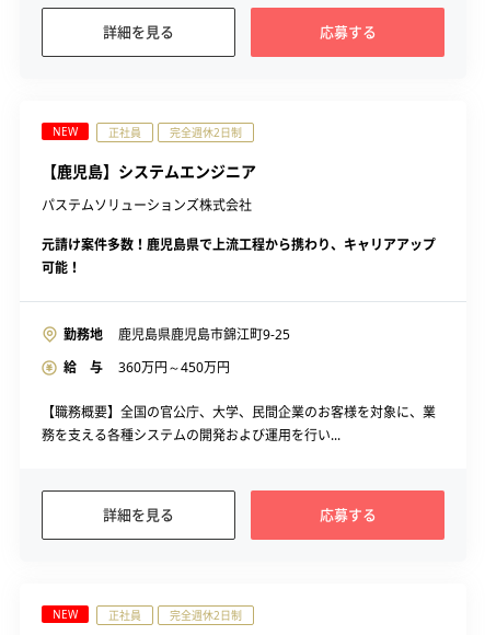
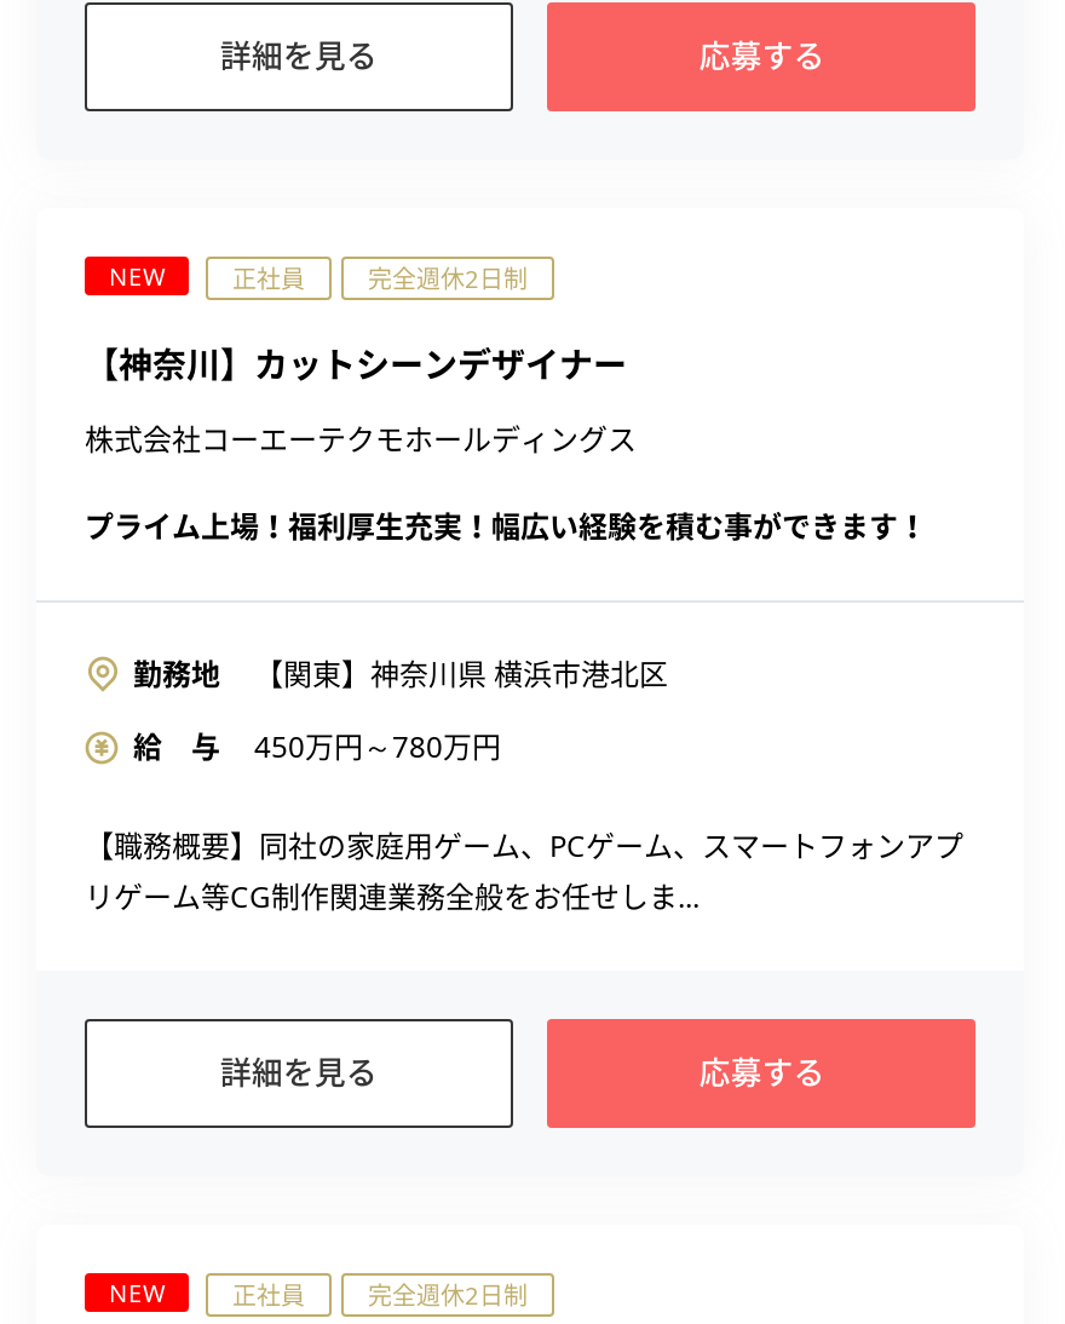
[42,161,256,182] 【鹿児島】システムエンジニア -> [85,341,627,387] 【神奈川】カットシーンデザイナー
[42,196,252,215] パステムソリューションズ株式会社 -> [85,419,637,460] 株式会社コーエーテクモホールディングス
[42,235,436,277] 元請け案件多数！鹿児島県で上流工程から携わり、キャリアアップ | 可能！ -> [85,506,927,547] プライム上場！福利厚生充実！幅広い経験を積む事ができます！
[118,325,290,344] 鹿児島県鹿児島市錦江町9-25 -> [254,654,668,695] 【関東】神奈川県 横浜市港北区
[63,358,230,377] 給 与 360万円～450万円 -> [133,726,501,767] 給 与 450万円～780万円
[42,403,436,444] 【職務概要】全国の官公庁、大学、民間企業のお客様を対象に、業 | 務を支える各種システムの開発および運用を行い... -> [85,825,963,917] 【職務概要】同社の家庭用ゲーム、PCゲーム、スマートフォンアプ | リゲーム等CG制作関連業務全般をお任せしま...

